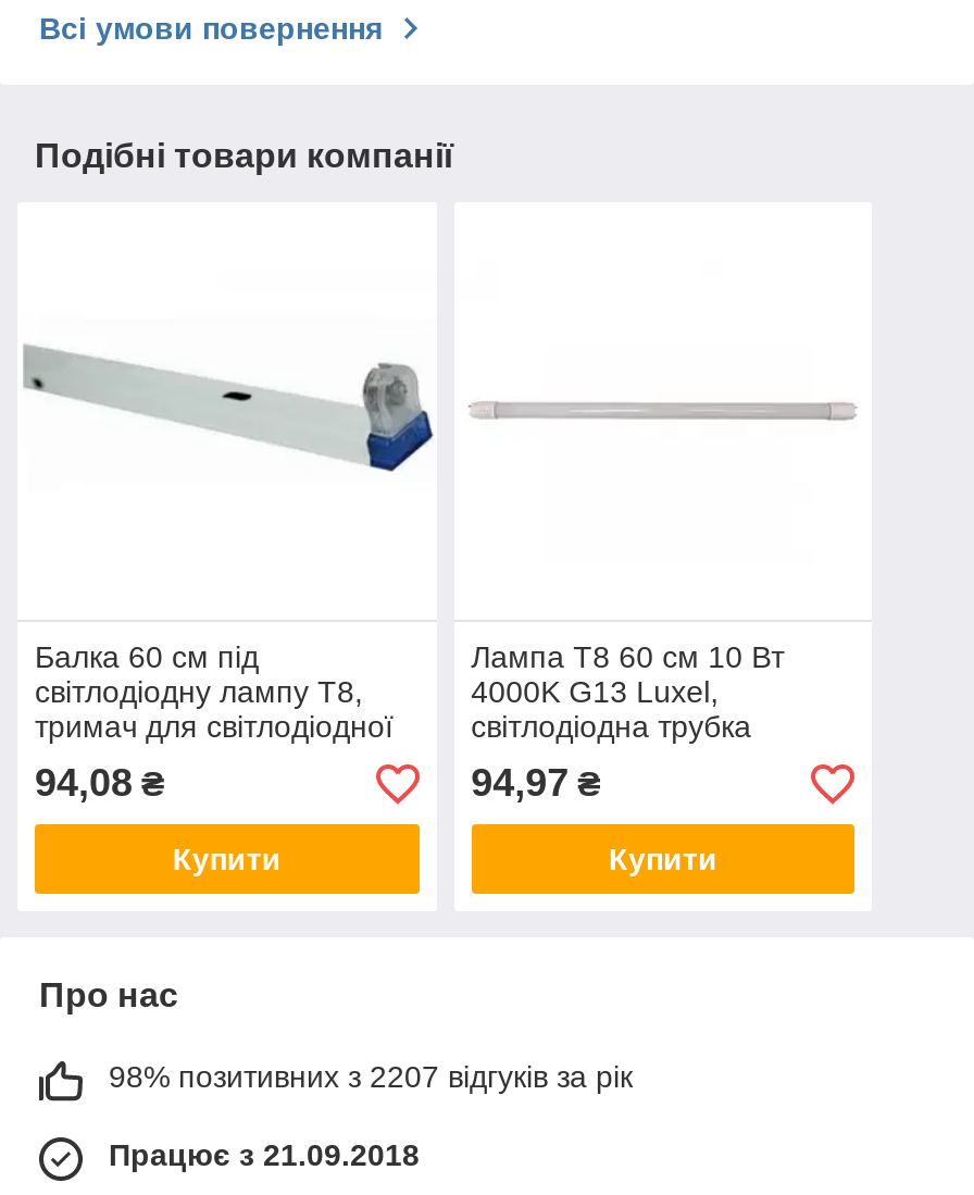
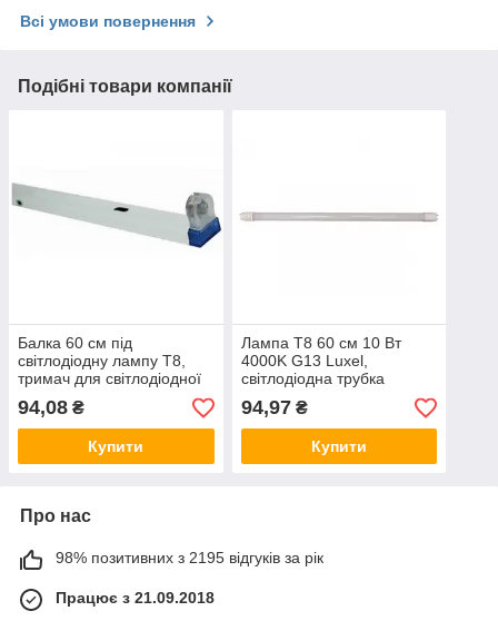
[109,1060,633,1095] 98% позитивних з 2207 відгуків за рік -> [56,549,323,567] 98% позитивних з 2195 відгуків за рік

